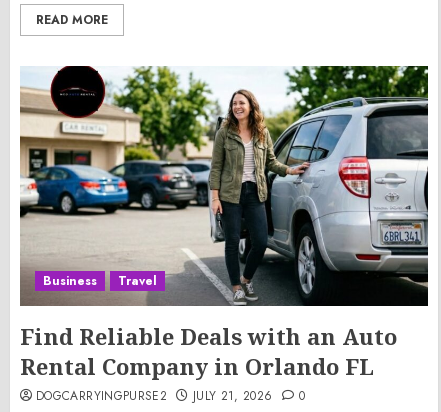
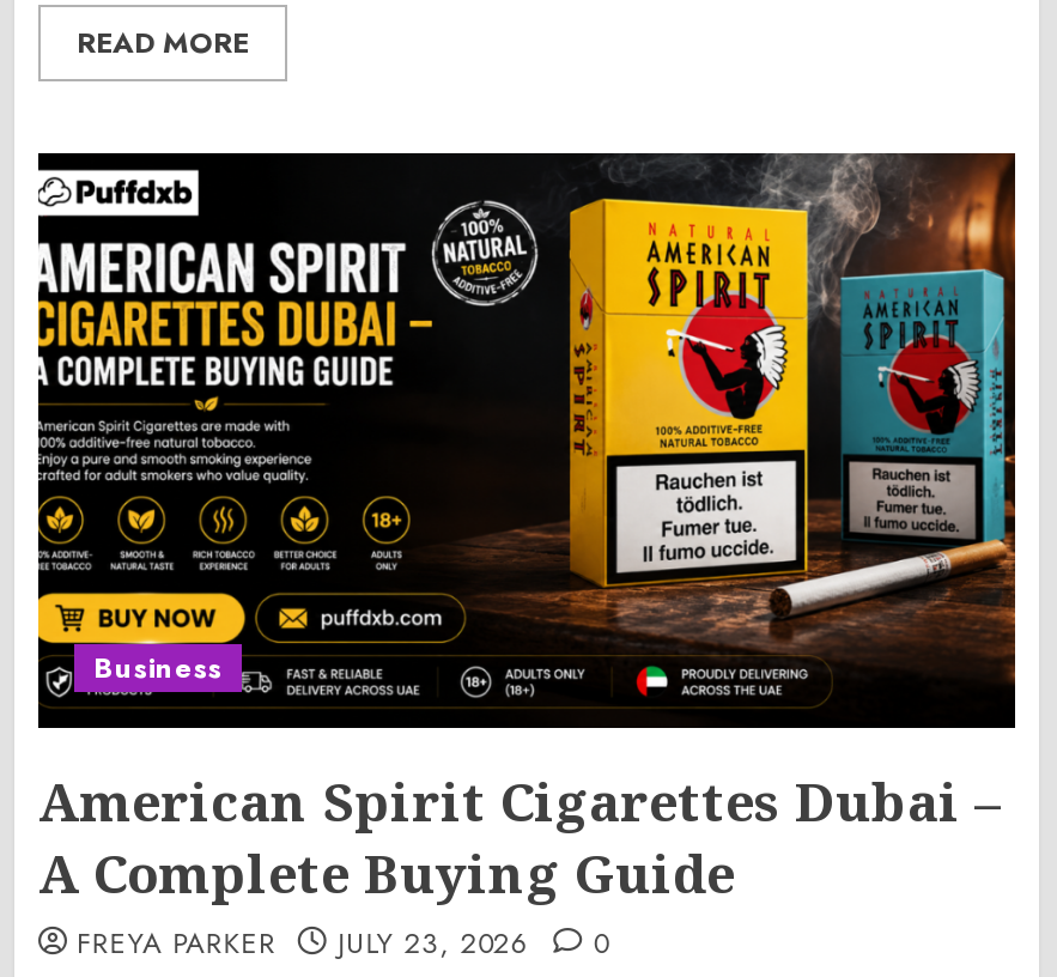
[19,65,429,405] [image] | Travel | Find Reliable Deals with an Auto | Rental Company in Orlando FL | DOGCARRYINGPURSE2 | JULY 21, 2026 -> [36,151,1017,965] [image] | American Spirit Cigarettes Dubai – | A Complete Buying Guide | FREYA PARKER | JULY 23, 2026

